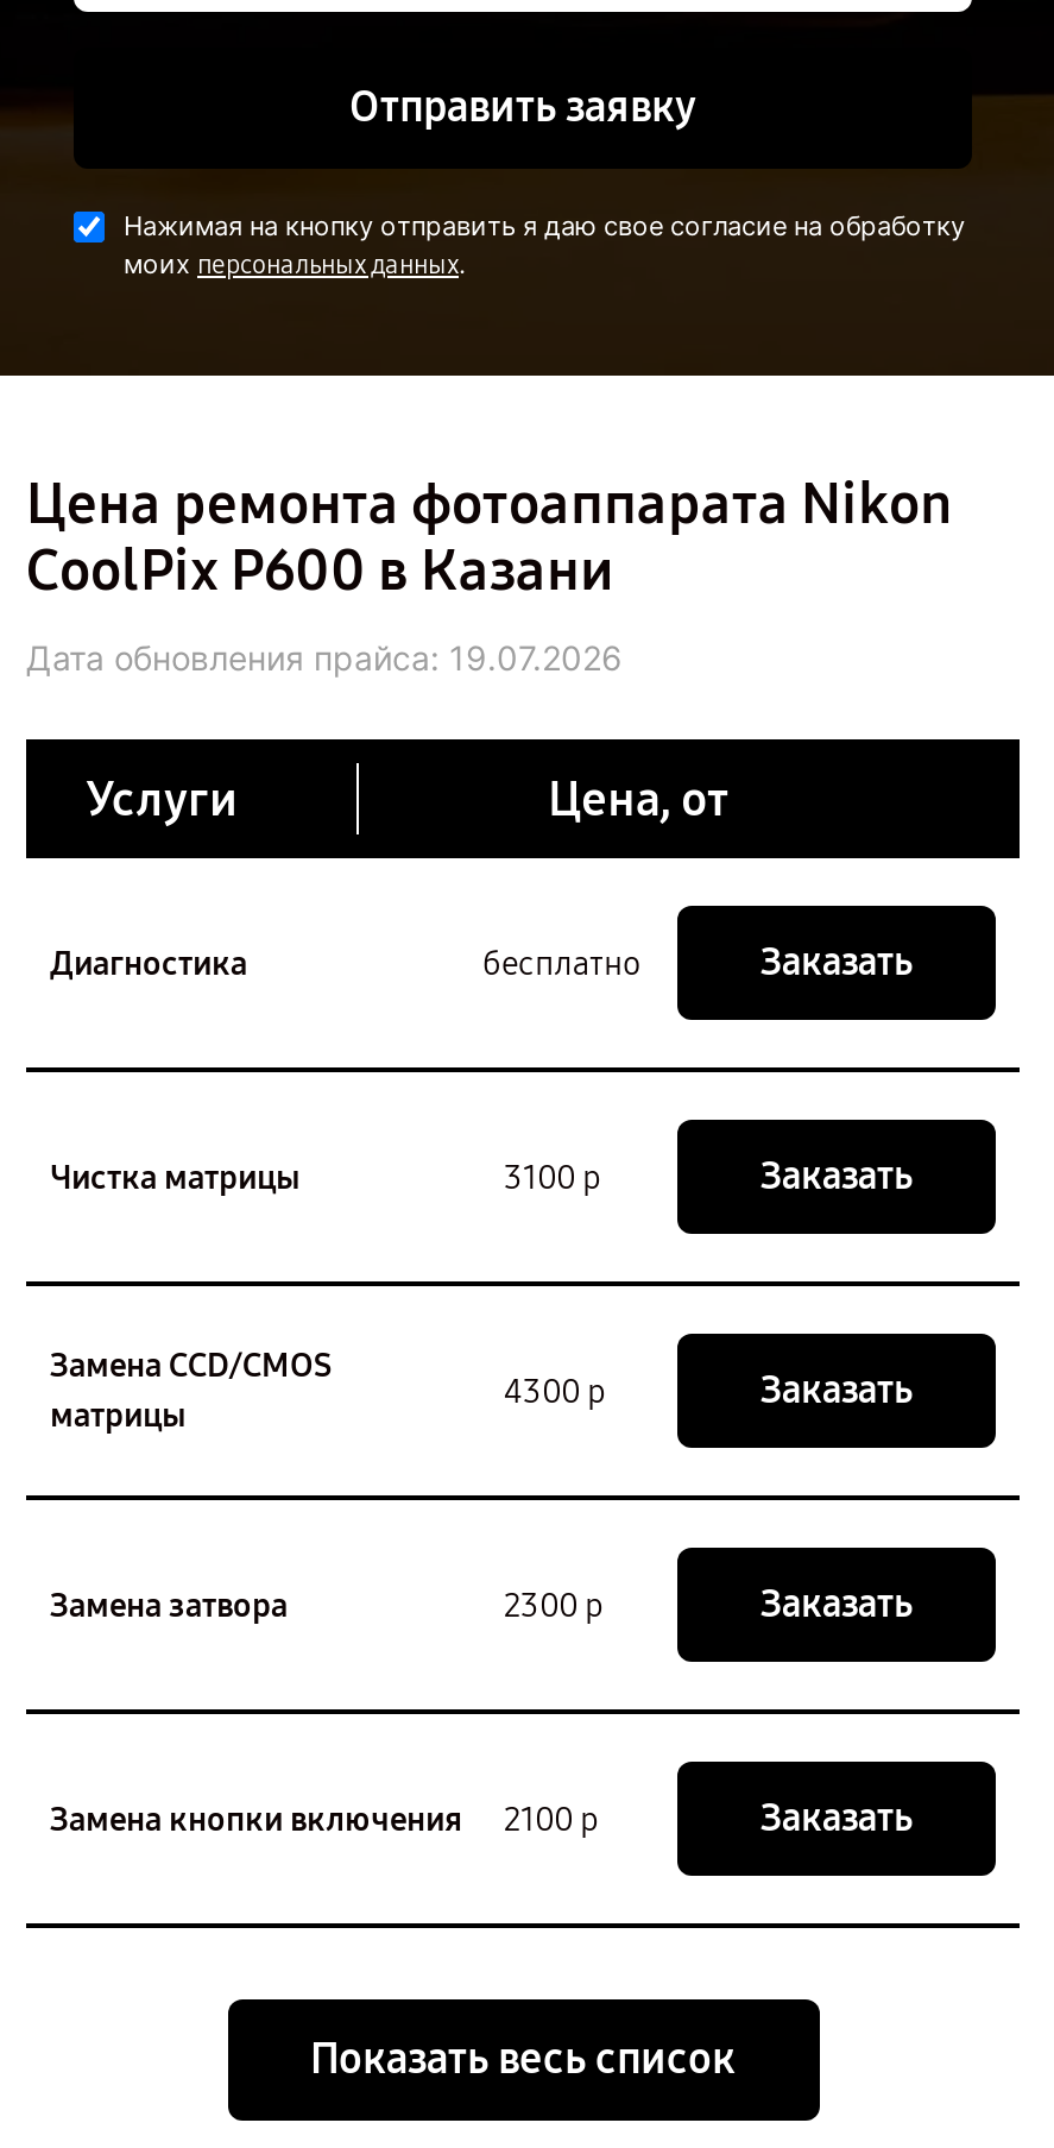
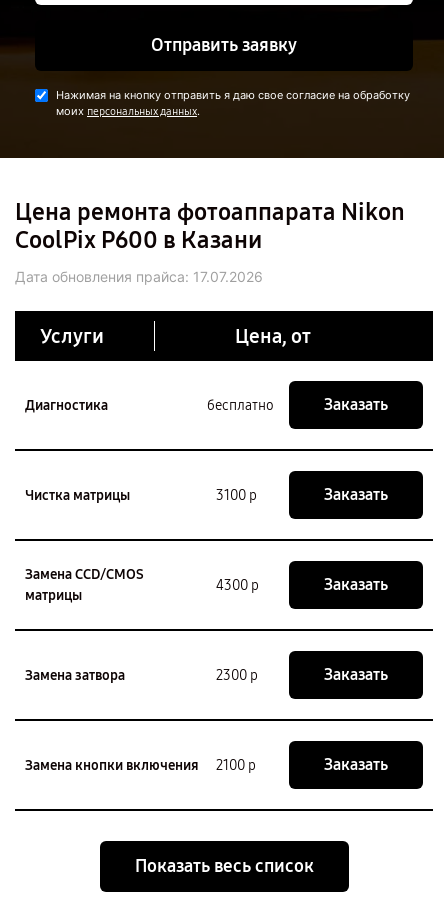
[26,637,623,678] Дата обновления прайса: 19.07.2026 -> [15,268,263,285] Дата обновления прайса: 17.07.2026

